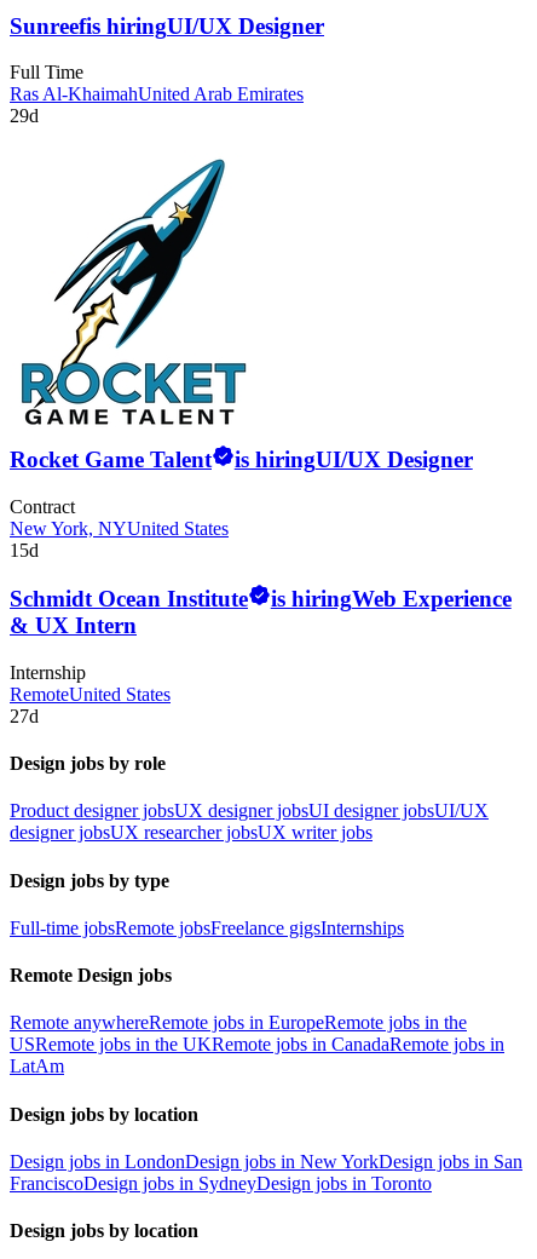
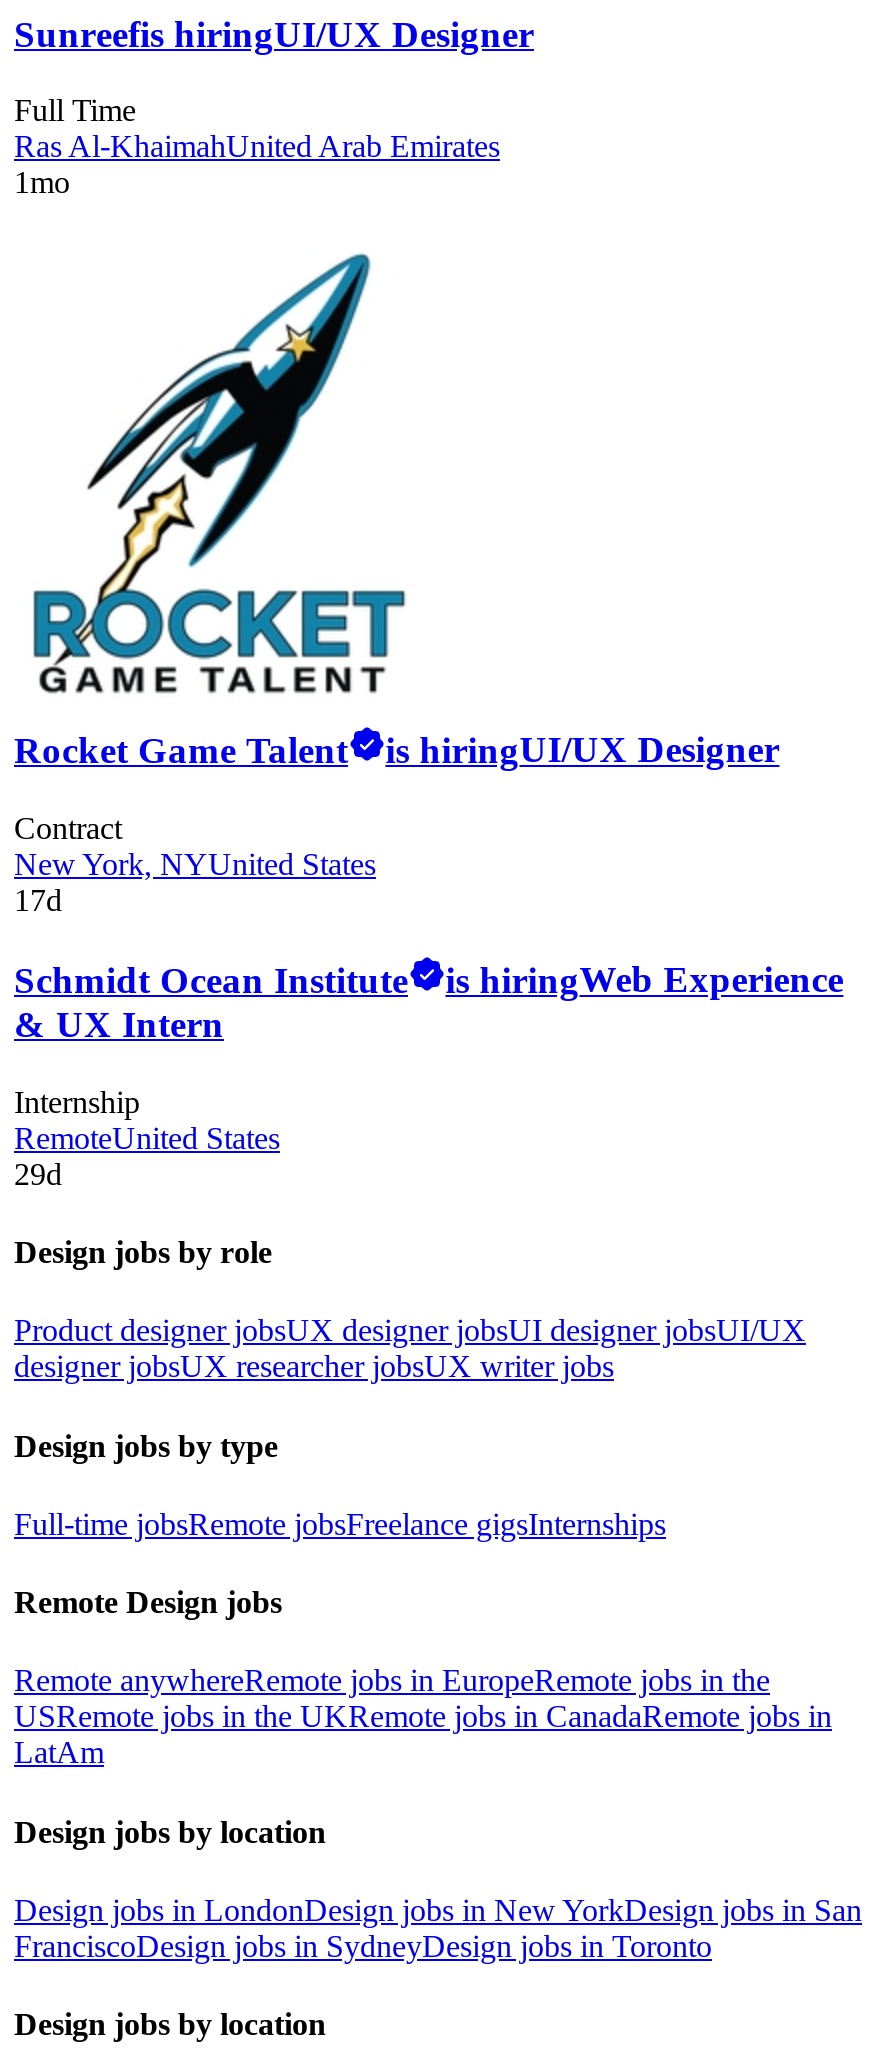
[10,106,39,126] 29d -> [14,166,70,200] 1mo
[10,539,39,560] 15d -> [14,882,62,916] 17d
[10,705,39,726] 27d -> [14,1156,62,1190] 29d

